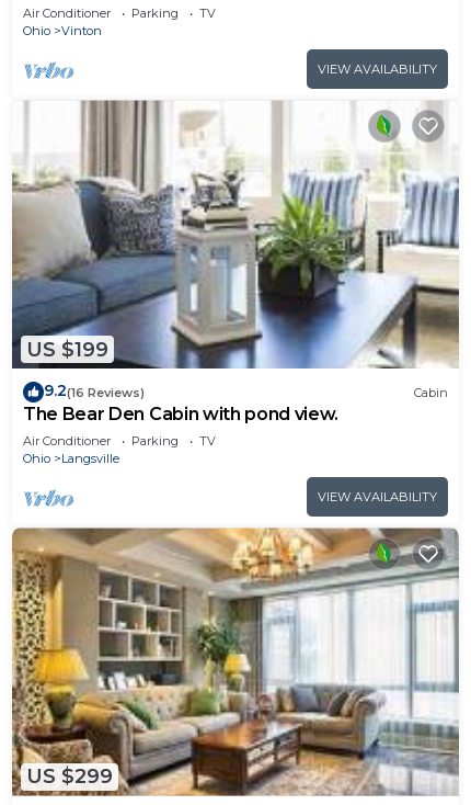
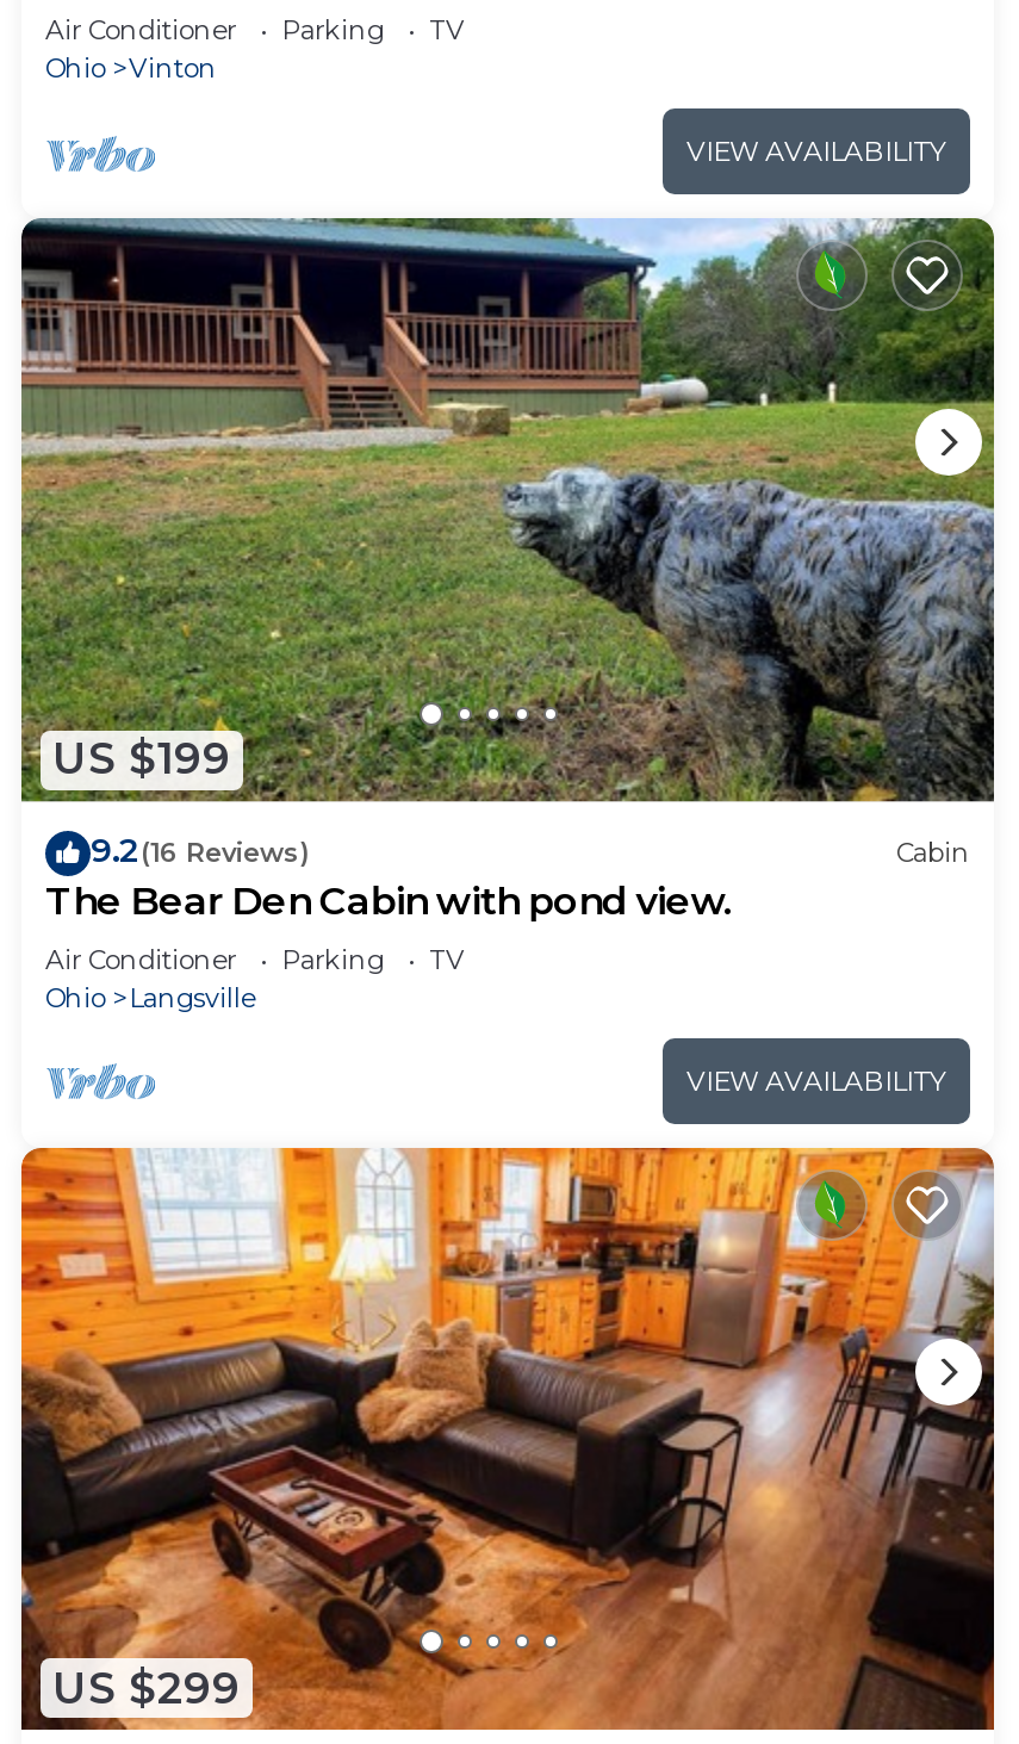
[11,100,460,370] [image] -> [19,215,996,803] [image]
[11,526,460,797] [image] -> [19,1147,996,1731] [image]

